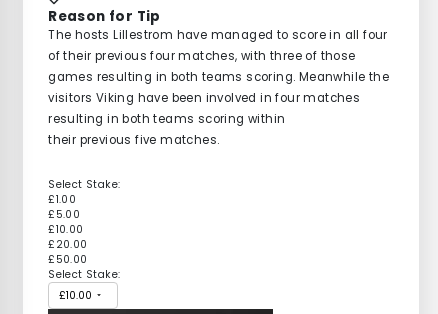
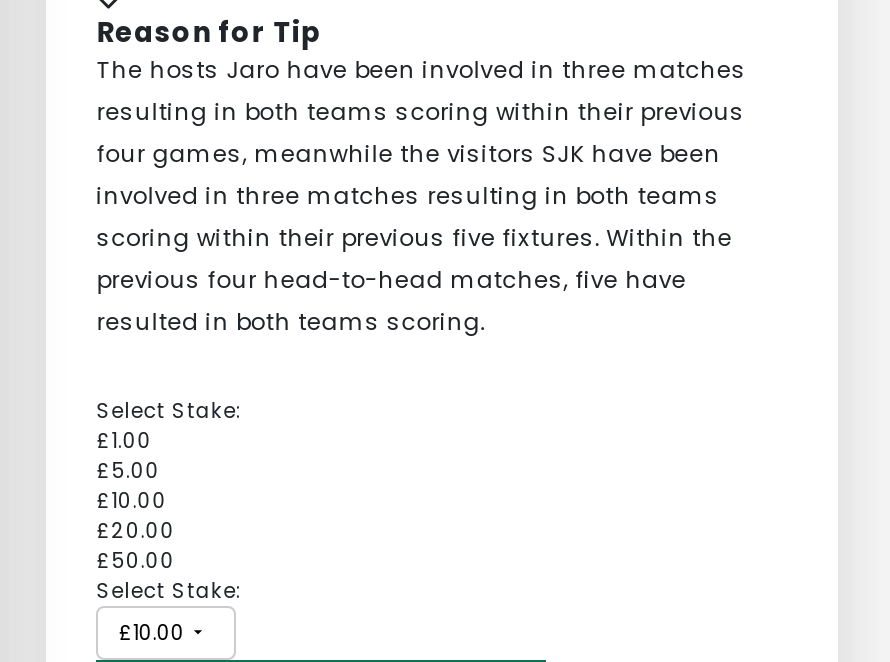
[48,27,389,148] The hosts Lillestrom have managed to score in all four | of their previous four matches, with three of those | games resulting in both teams scoring. Meanwhile the | visitors Viking have been involved in four matches | resulting in both teams scoring within | their previous five matches. -> [96,54,746,338] The hosts Jaro have been involved in three matches | resulting in both teams scoring within their previous | four games, meanwhile the visitors SJK have been | involved in three matches resulting in both teams | scoring within their previous five fixtures. Within the | previous four head-to-head matches, five have | resulted in both teams scoring.

